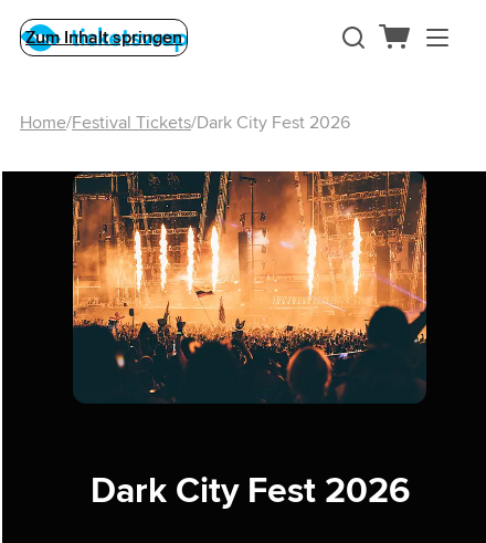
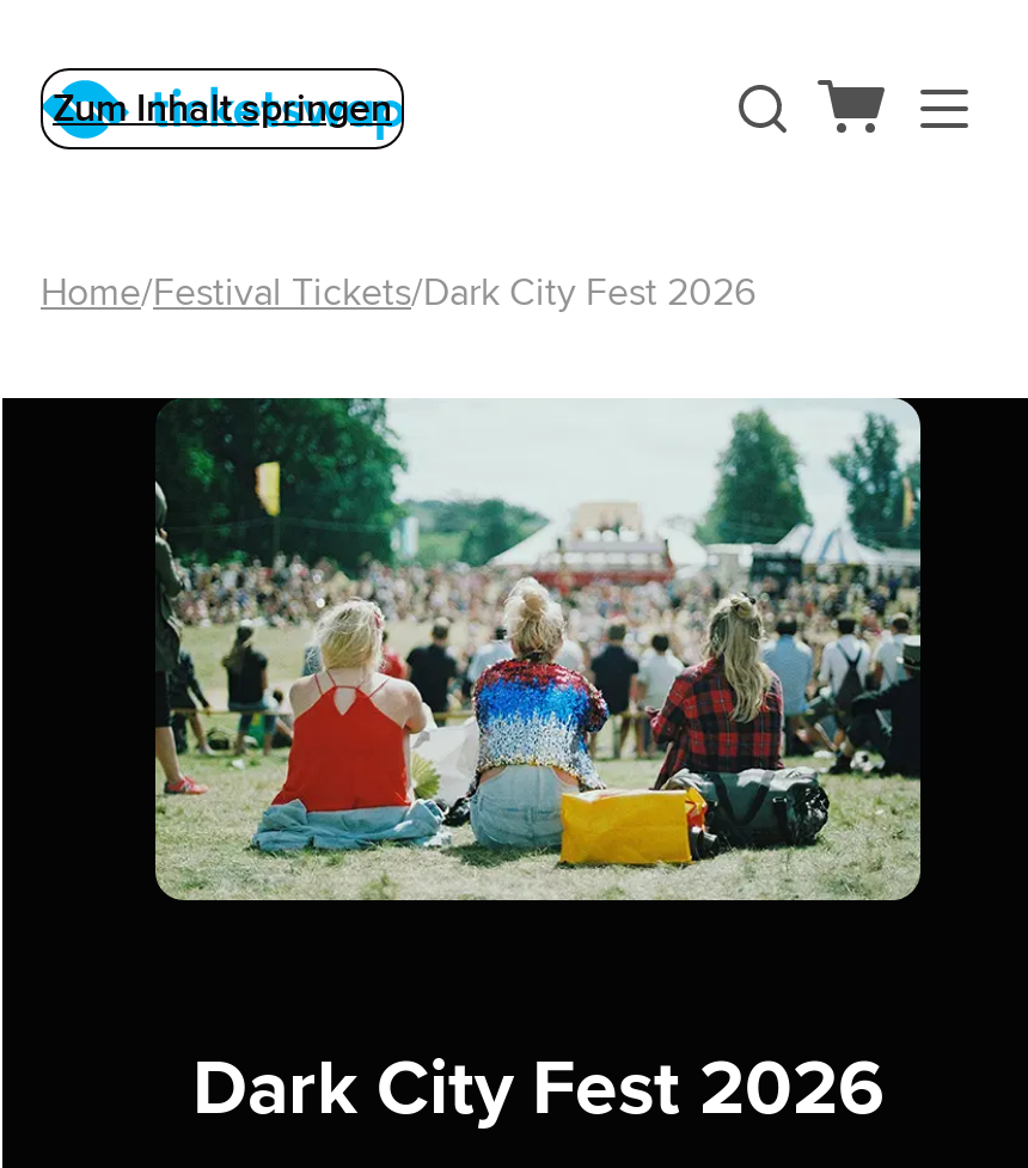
[72,170,427,404] [image] -> [153,396,923,903] [image]

